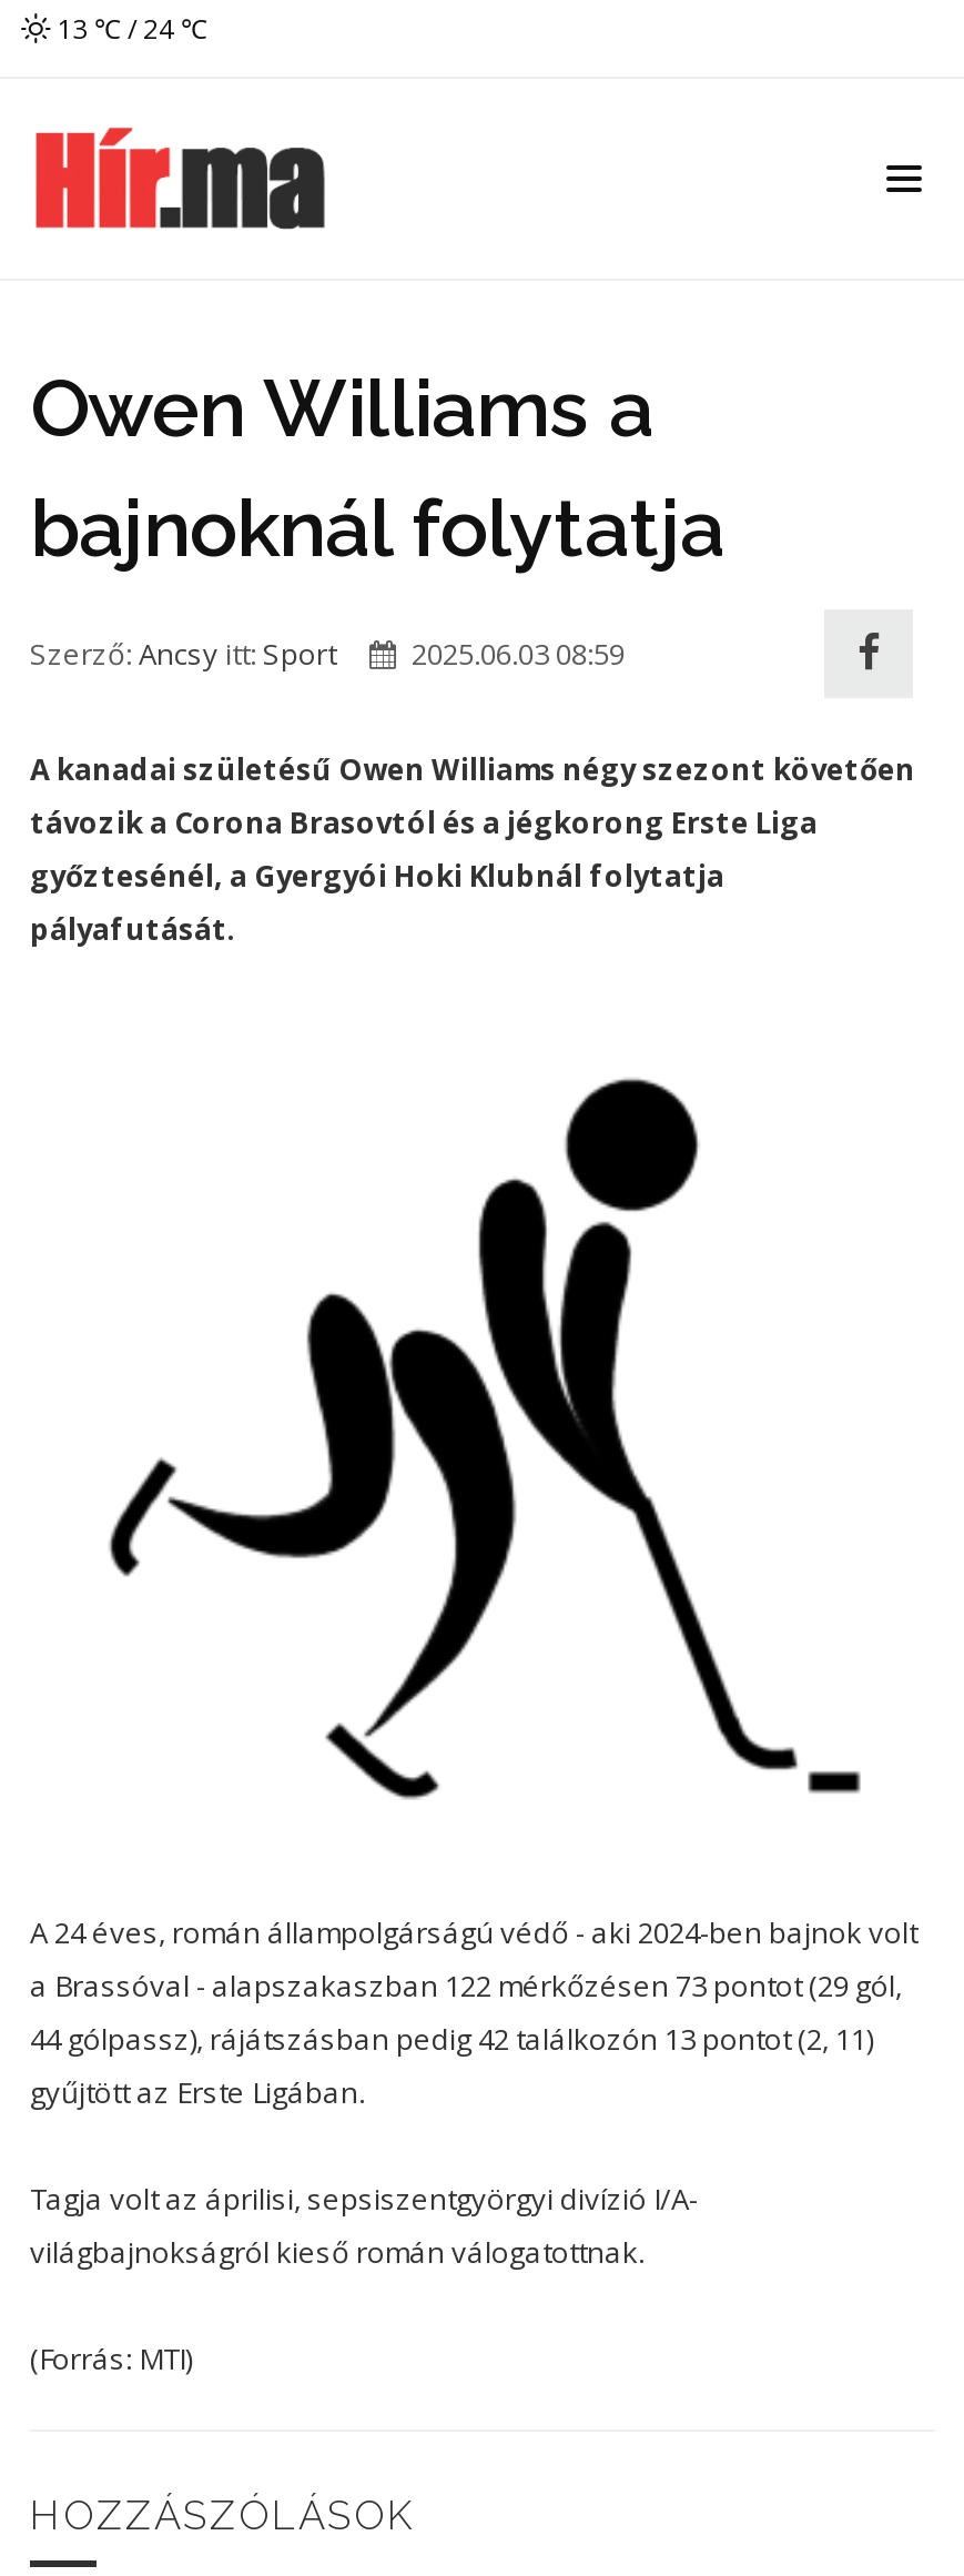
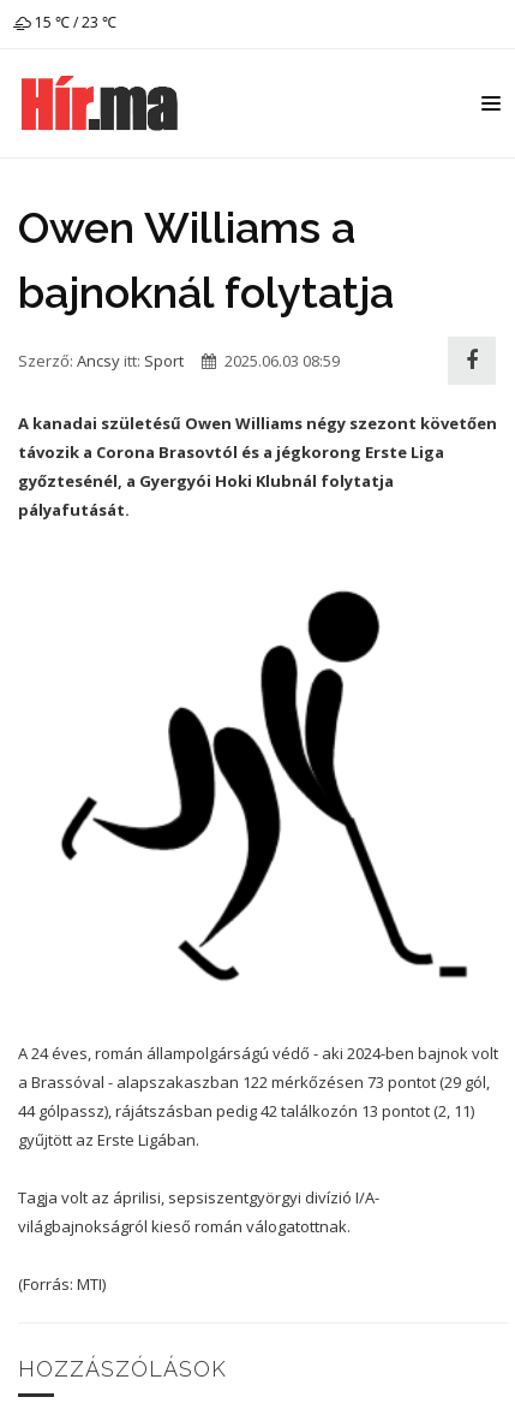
[50,10,207,48] 13 ℃ / 24 ℃ -> [31,12,116,32] 15 ℃ / 23 ℃

